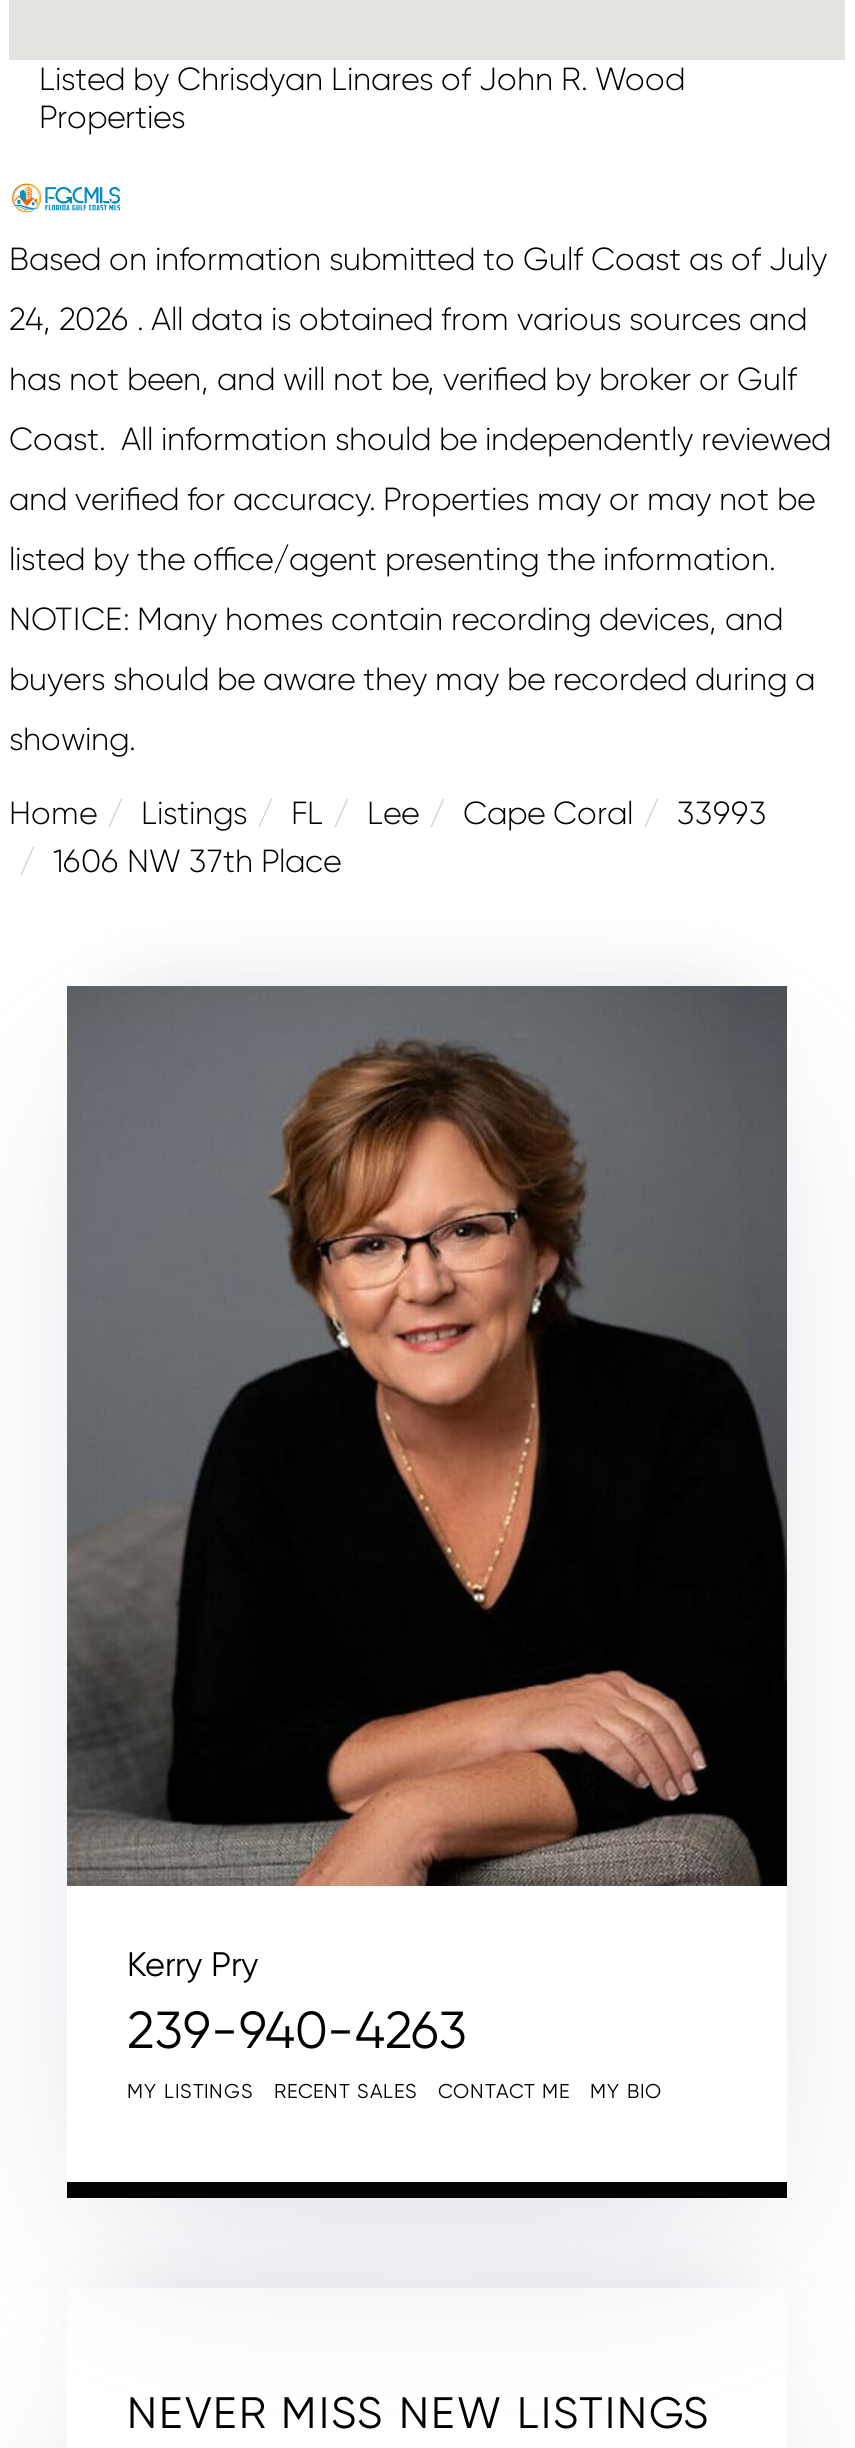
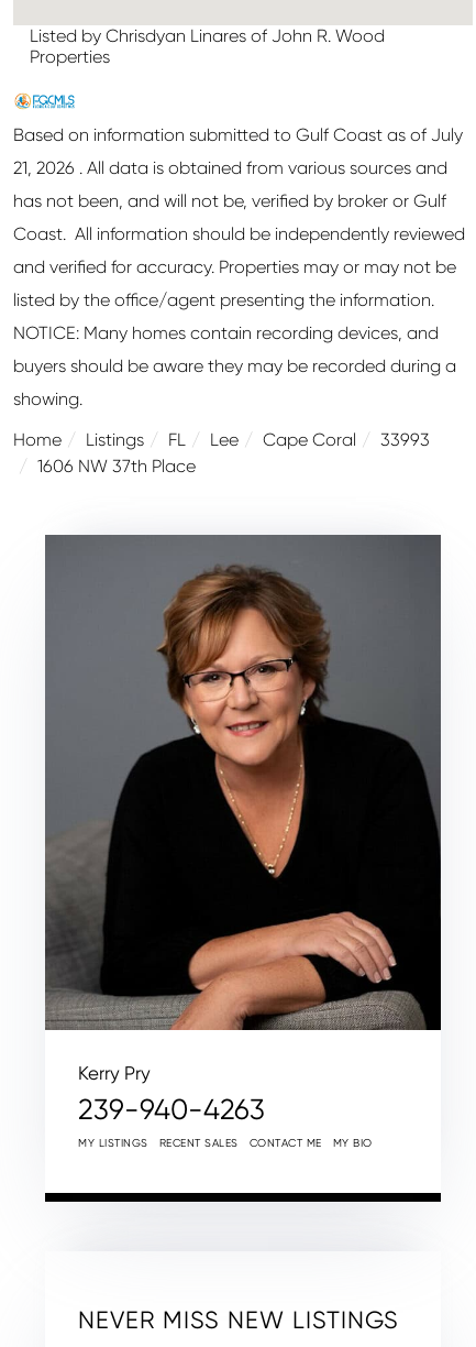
[9,299,807,337] 24, 2026 . All data is obtained from various sources and -> [13,157,447,178] 21, 2026 . All data is obtained from various sources and

